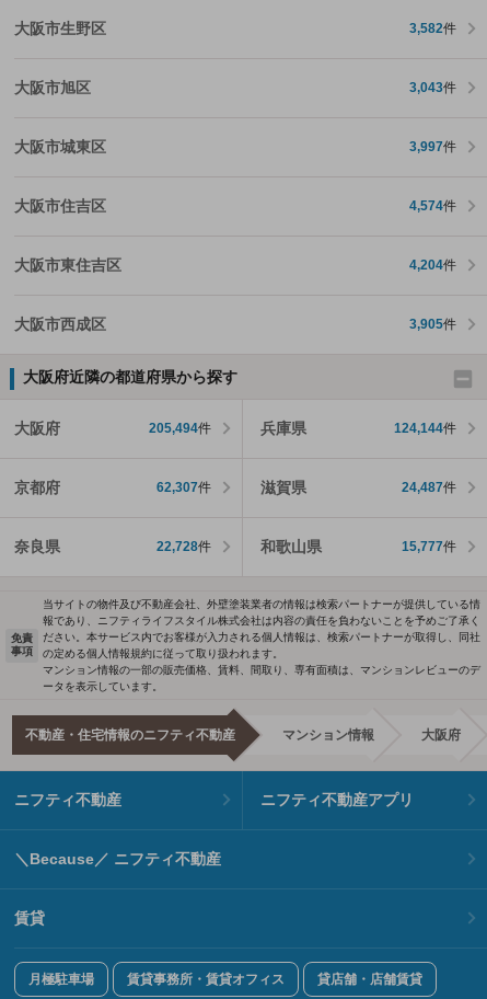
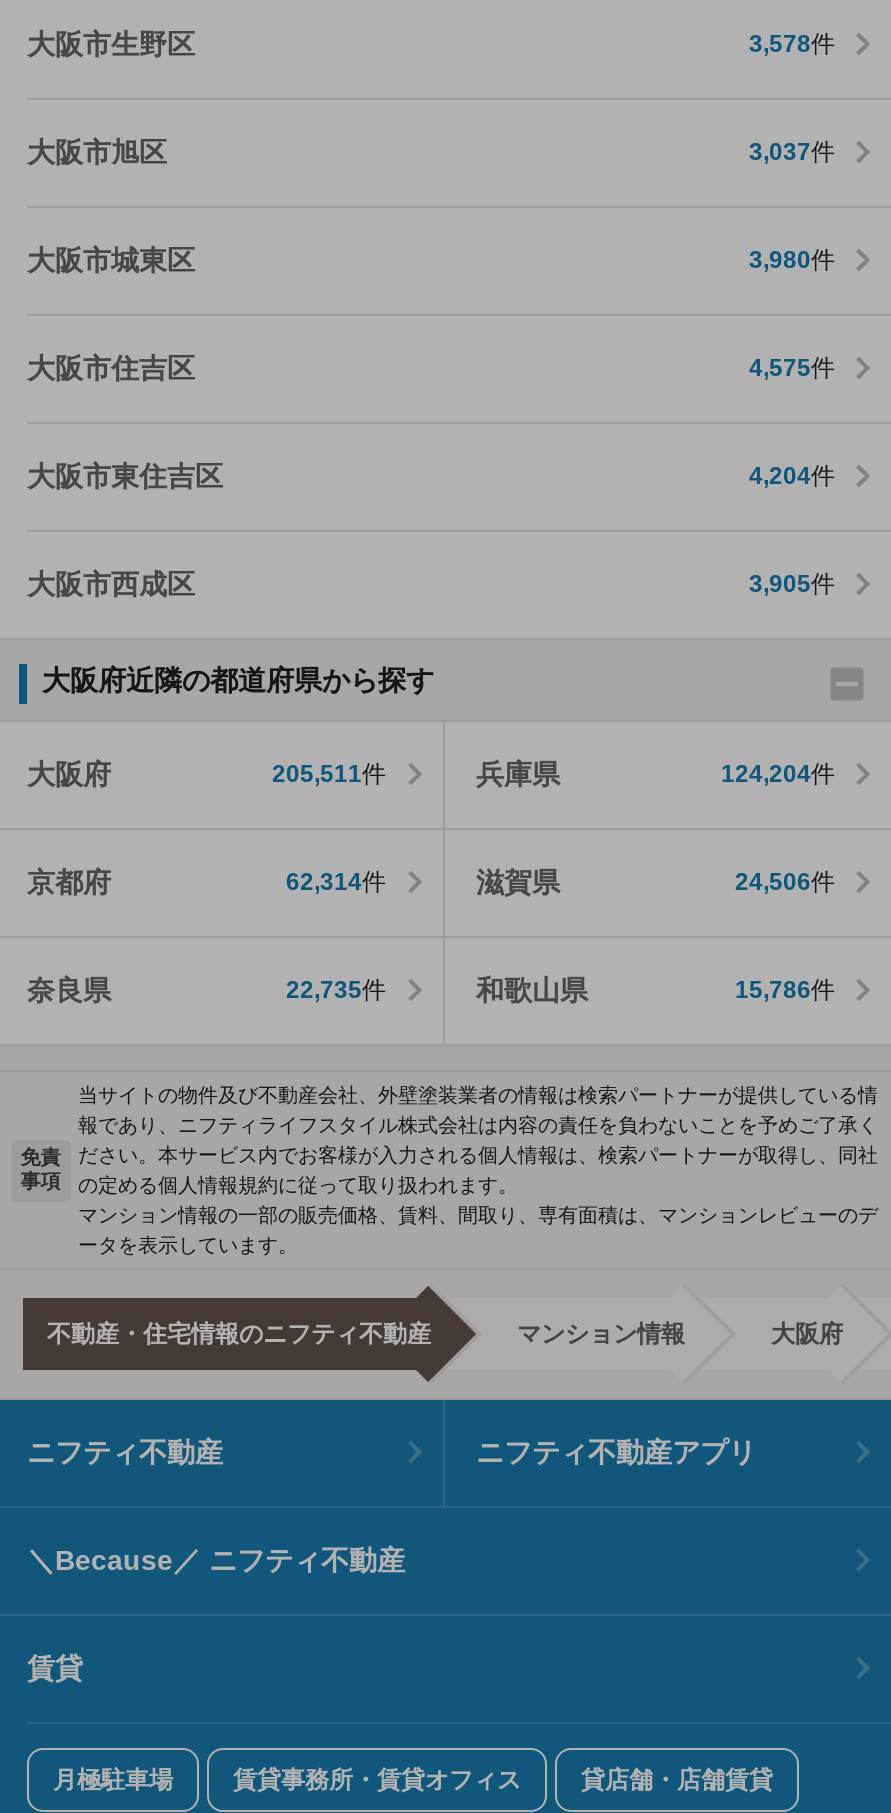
[409,21,456,37] 3,582件 -> [749,31,835,59] 3,578件
[409,81,456,96] 3,043件 -> [749,139,835,167] 3,037件
[409,140,456,155] 3,997件 -> [749,247,835,275] 3,980件
[409,199,456,214] 4,574件 -> [749,355,835,383] 4,575件
[148,421,211,437] 205,494件 -> [272,761,386,789] 205,511件
[394,421,456,437] 124,144件 -> [721,761,835,789] 124,204件
[156,480,211,496] 62,307件 -> [286,869,386,897] 62,314件
[402,480,456,496] 24,487件 -> [735,869,835,897] 24,506件
[156,539,211,555] 22,728件 -> [286,977,386,1005] 22,735件
[402,539,456,555] 15,777件 -> [735,977,835,1005] 15,786件

